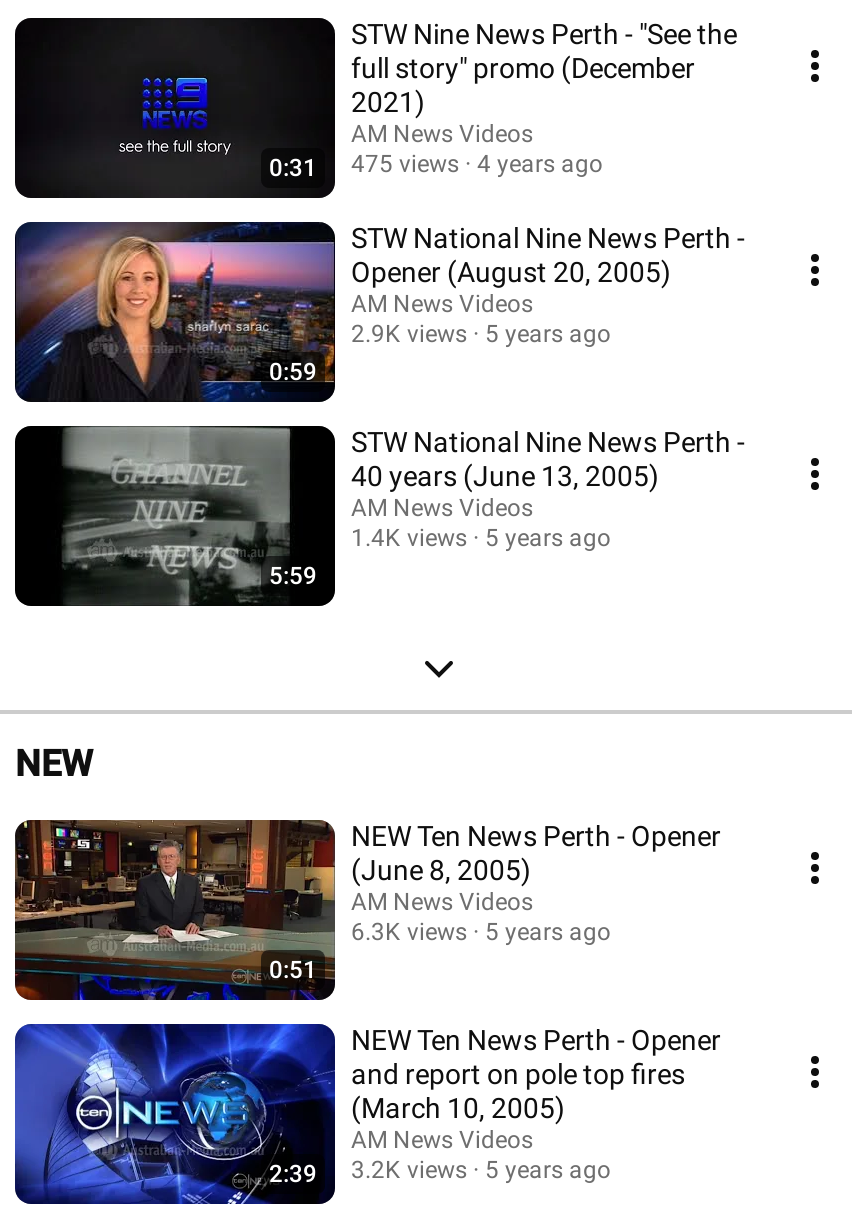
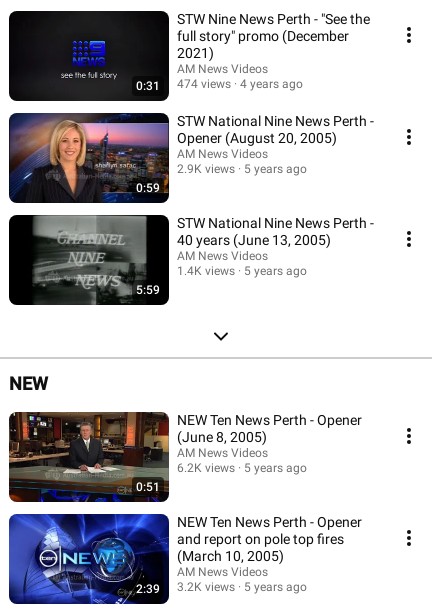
[269,150,603,182] 0:31 475 views 4 years ago -> [136,77,303,93] 0:31 474 views 4 years ago
[351,918,611,946] 6.3K views 5 years ago -> [177,461,307,475] 6.2K views 5 years ago

